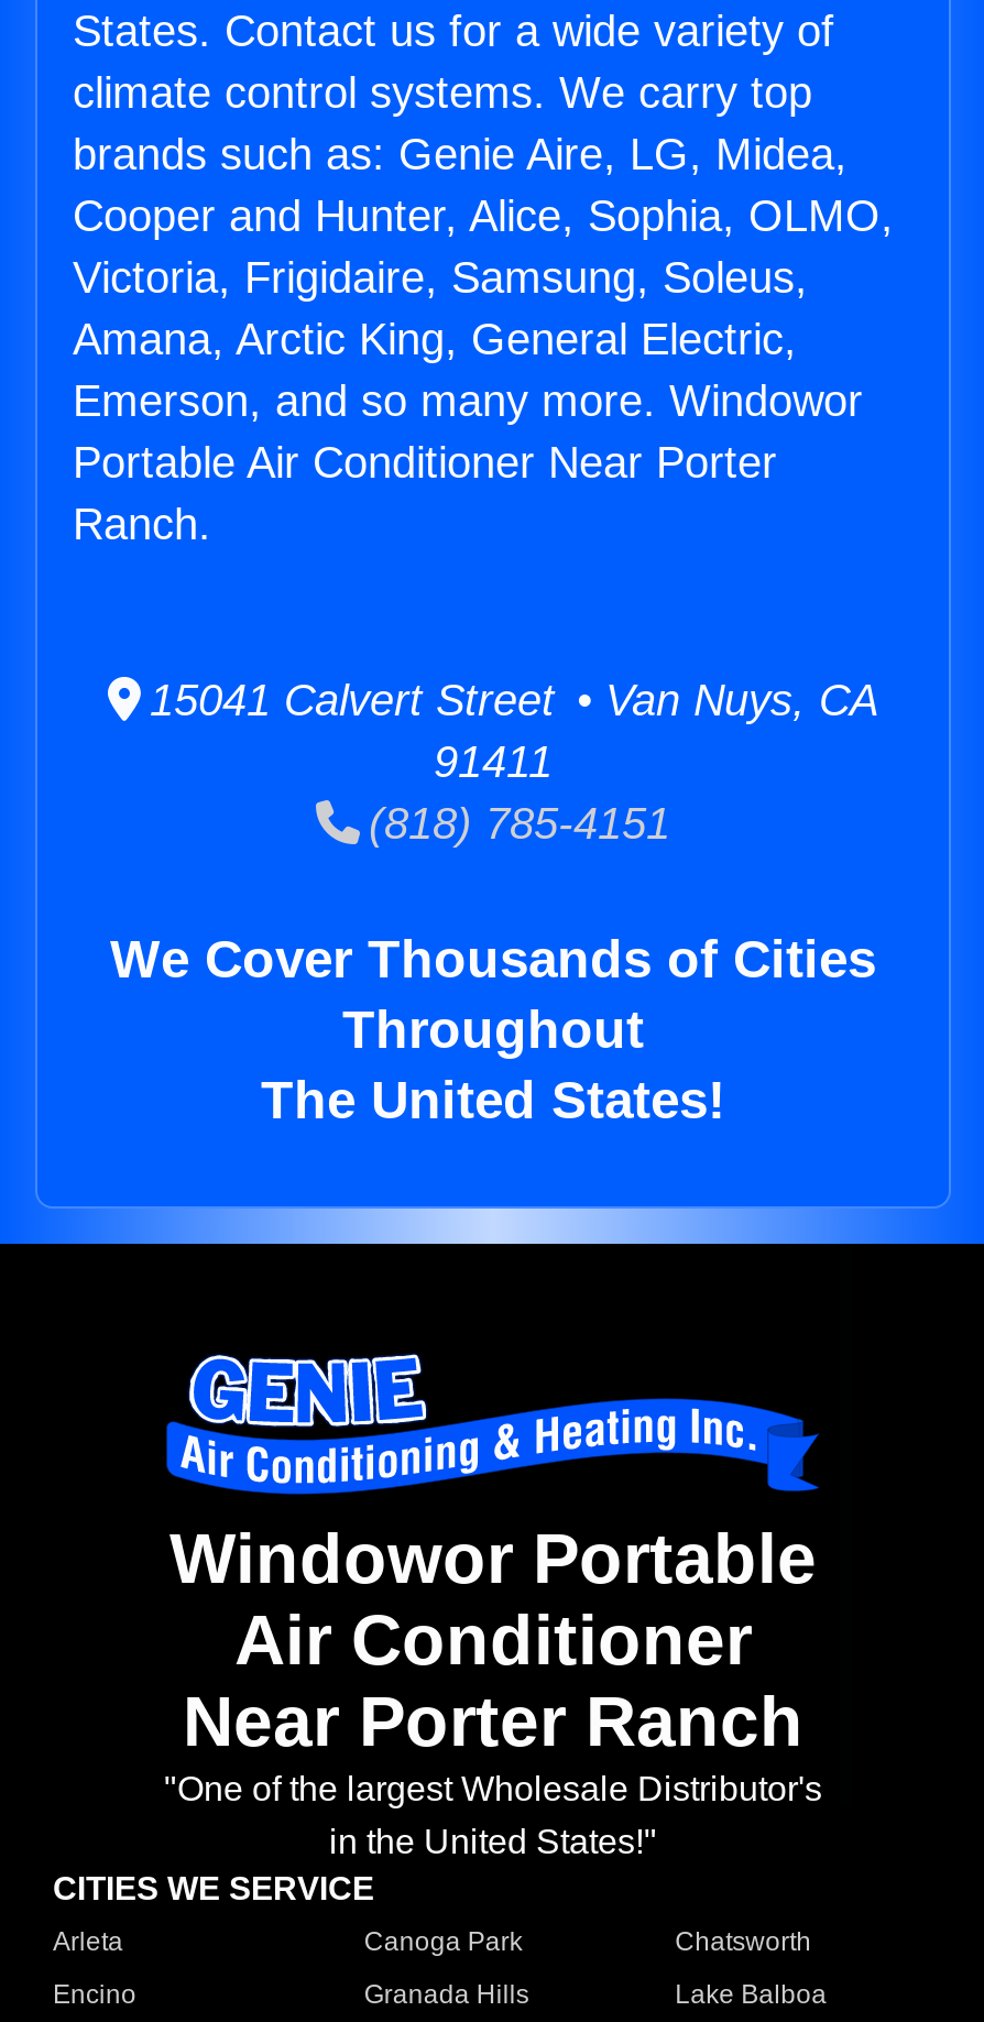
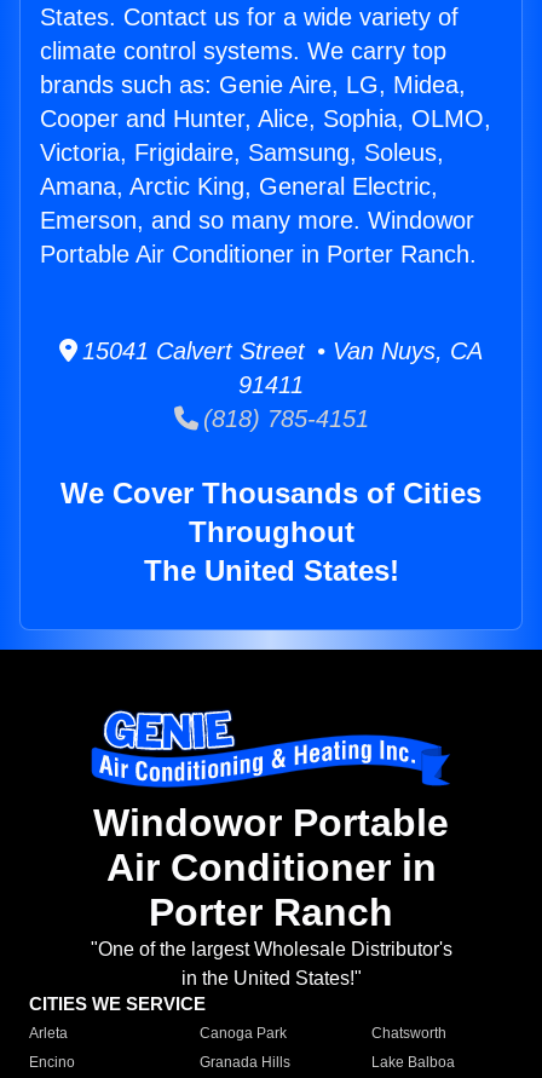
[73,438,777,548] Portable Air Conditioner Near Porter | Ranch. -> [40,241,477,268] Portable Air Conditioner in Porter Ranch.
[183,1601,803,1762] Air Conditioner | Near Porter Ranch -> [106,846,436,934] Air Conditioner in | Porter Ranch

